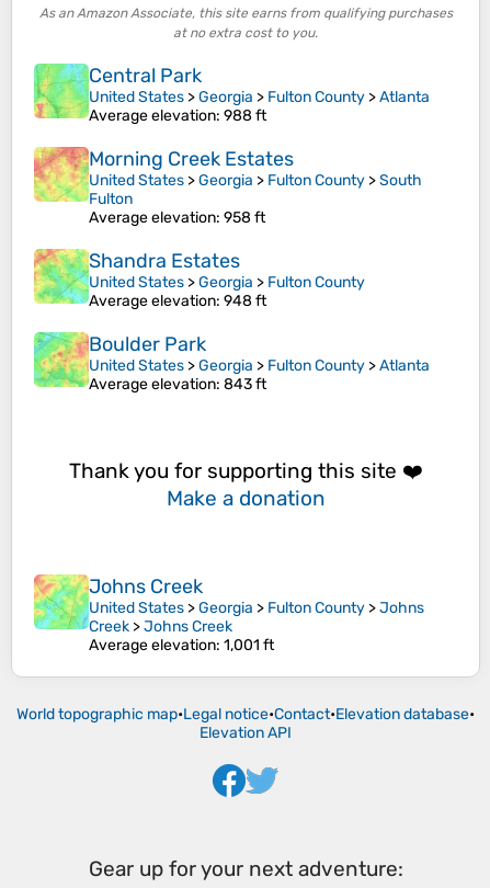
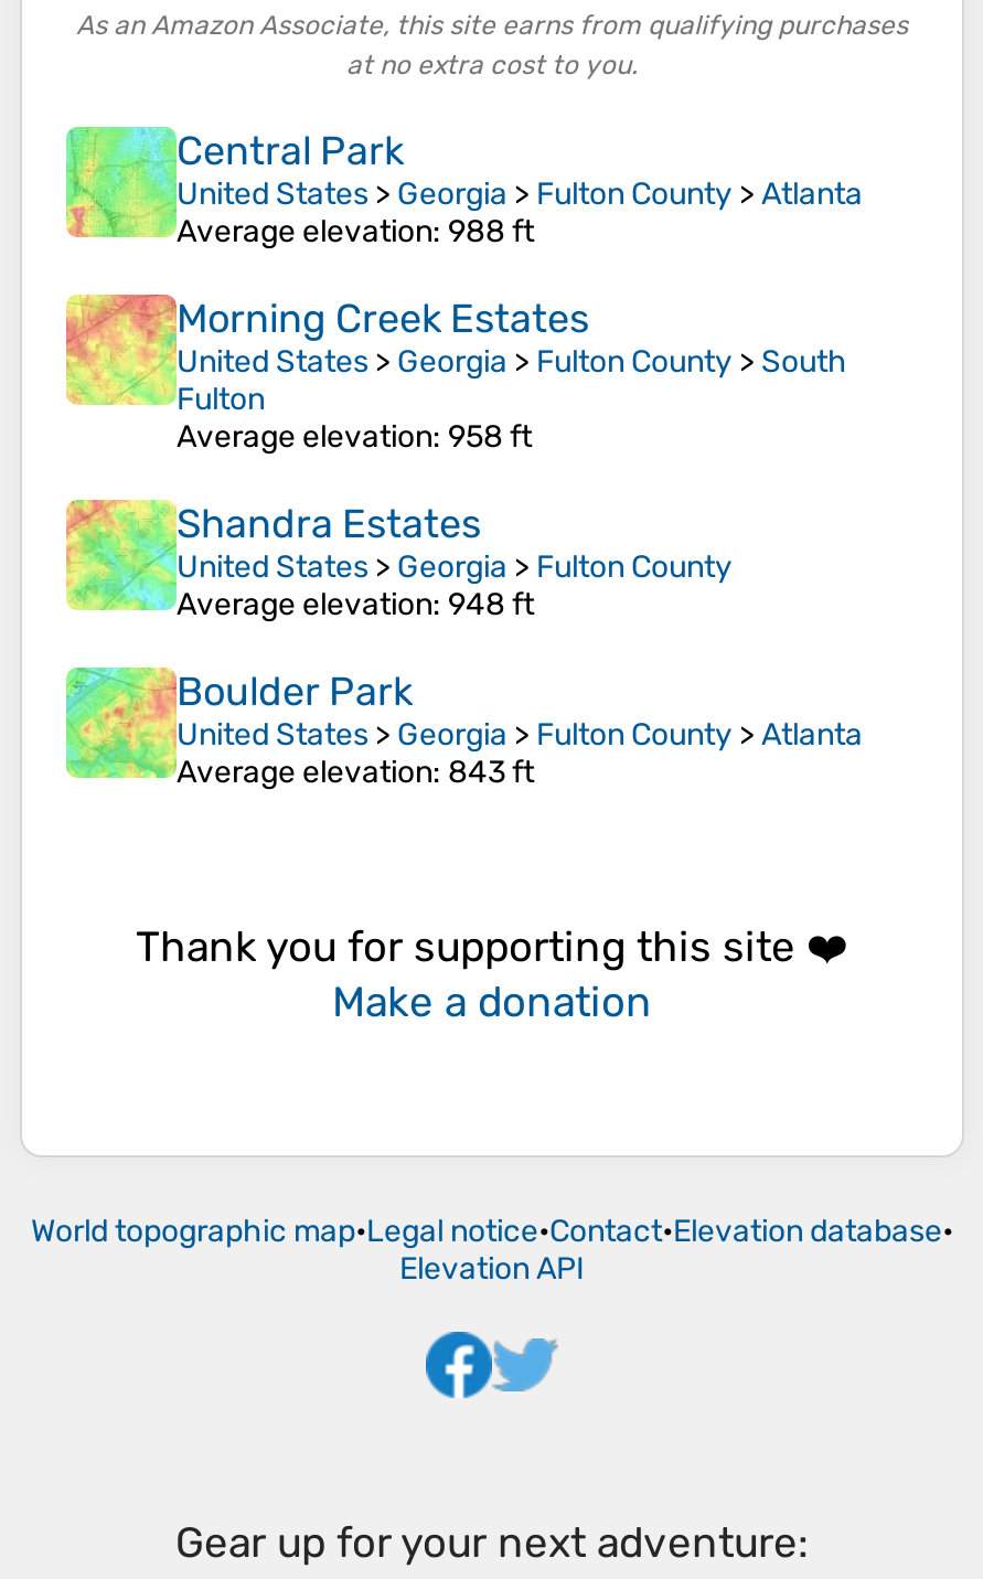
[33,573,424,655] [image] | Johns Creek | United States > Georgia > Fulton County > Johns | Creek > Johns Creek | Average elevation: 1,001 ft -> none

